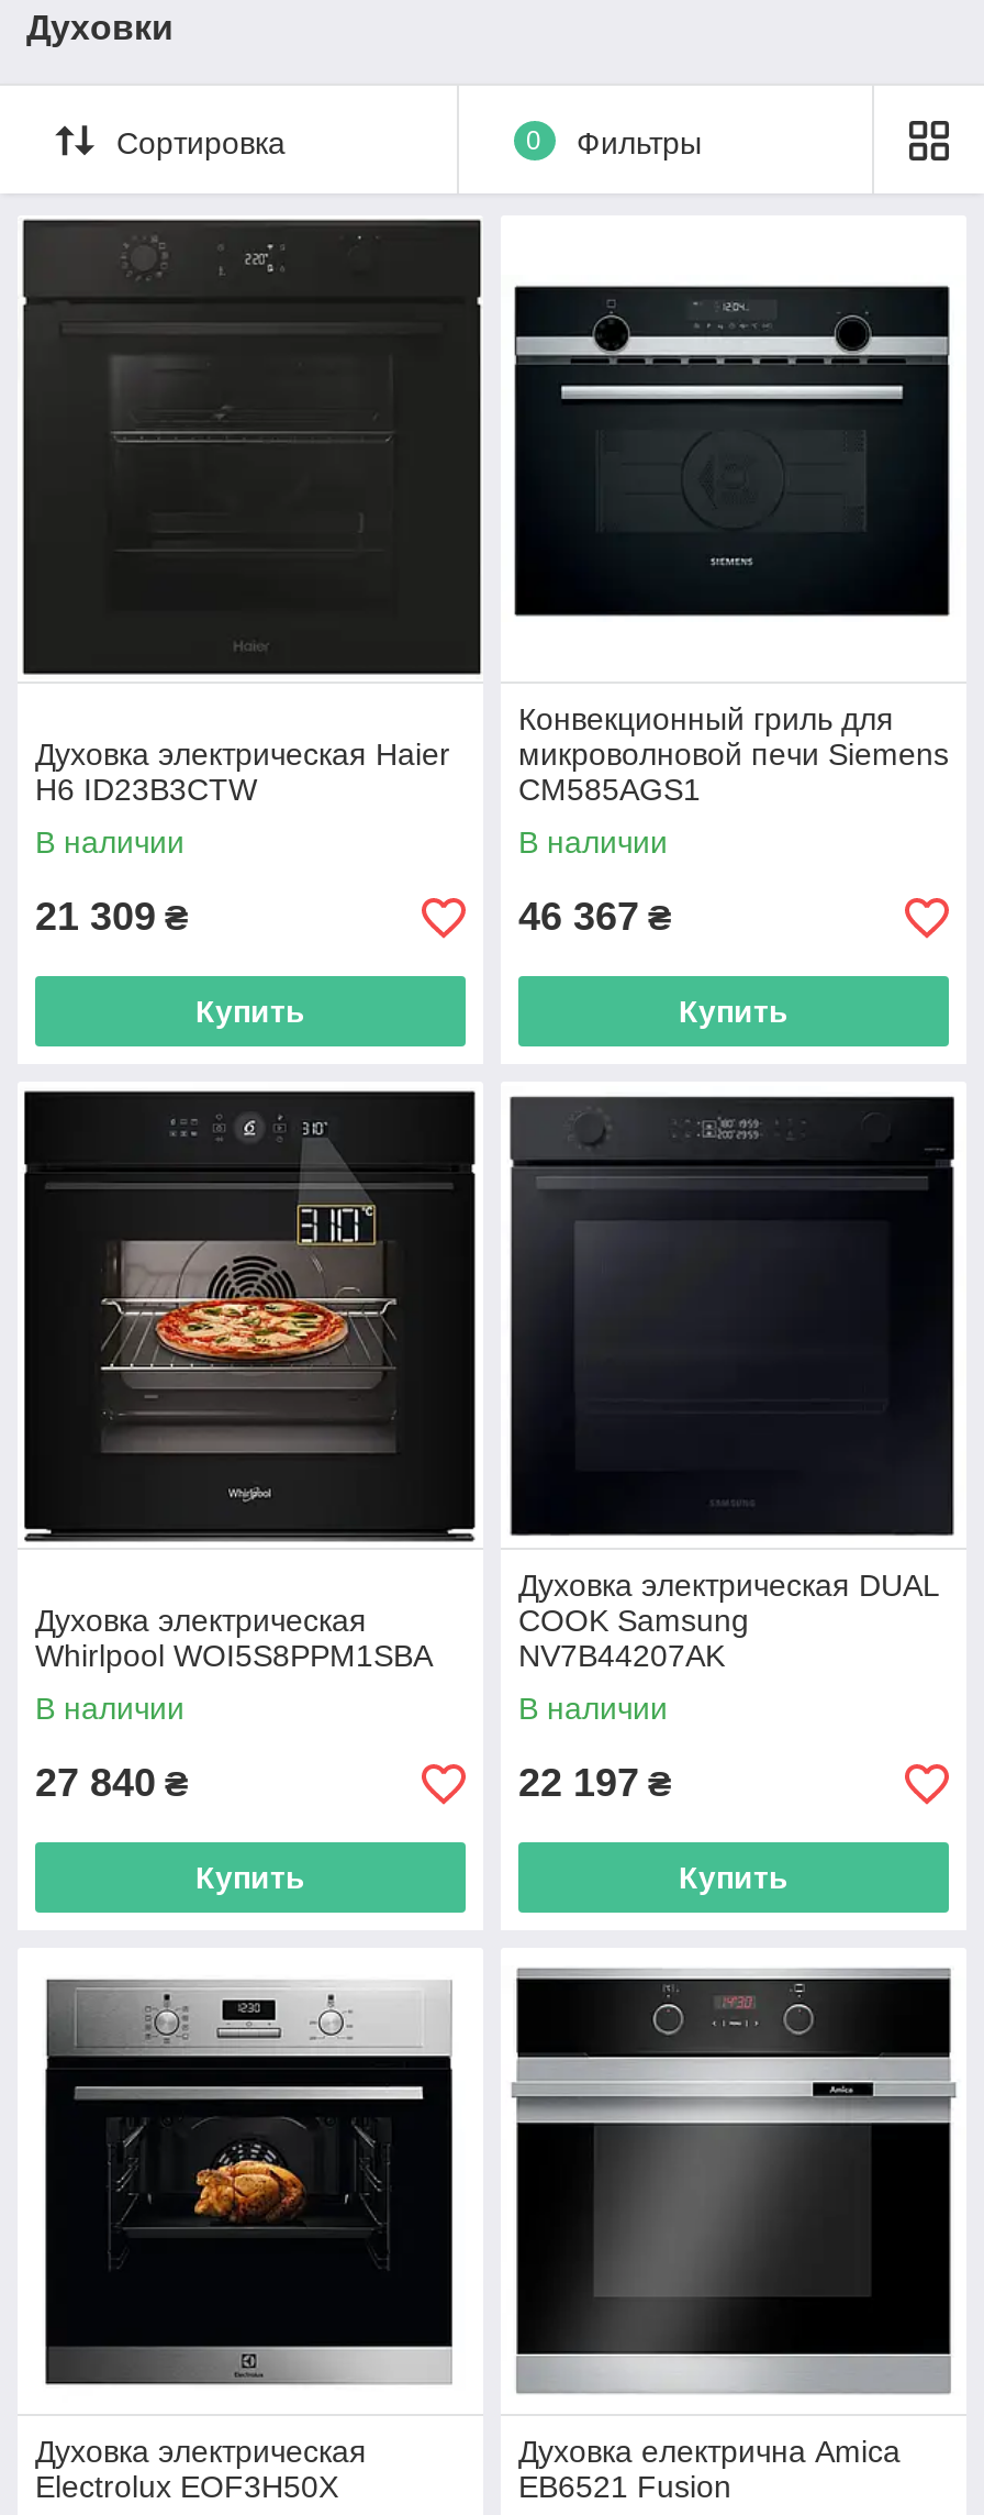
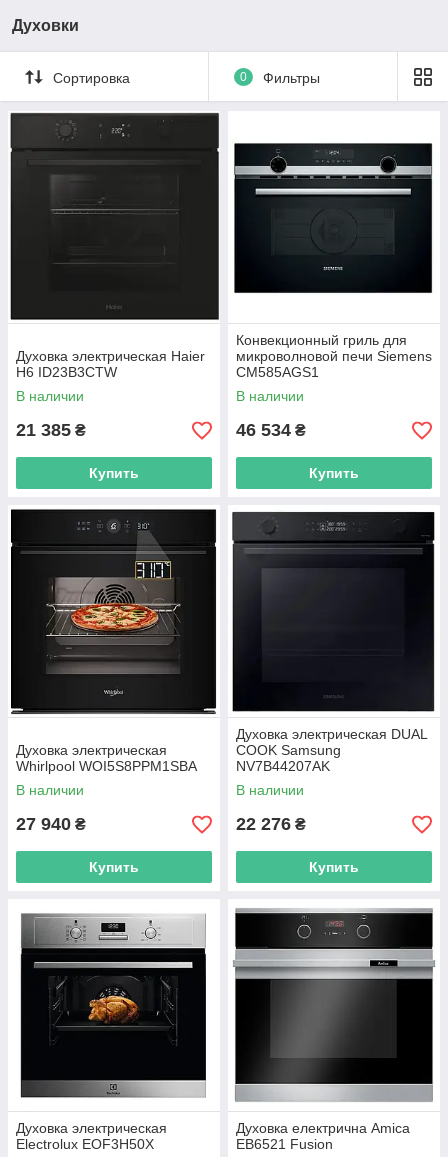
[35,895,189,939] 21 309 ₴ -> [16,420,86,440] 21 385 ₴
[518,895,672,939] 46 367 ₴ -> [236,420,306,440] 46 534 ₴
[35,1761,189,1805] 27 840 ₴ -> [16,814,86,834] 27 940 ₴
[518,1761,672,1805] 22 197 ₴ -> [236,814,306,834] 22 276 ₴

